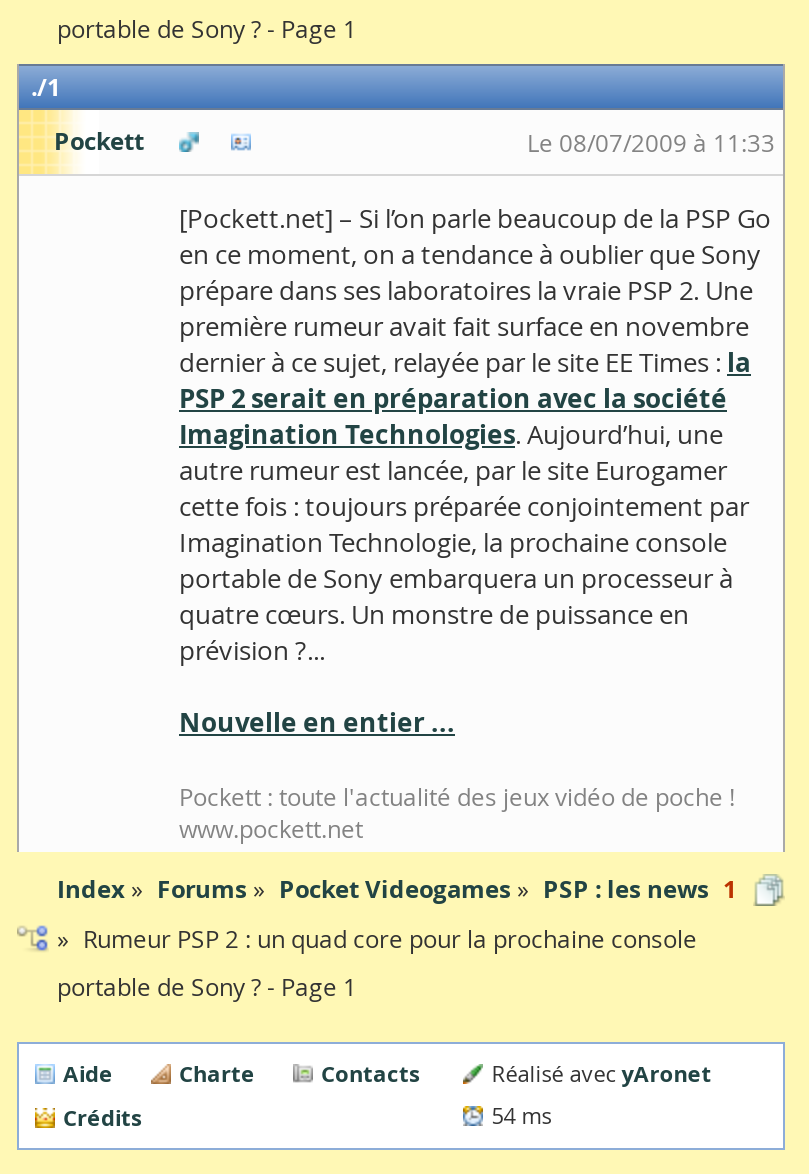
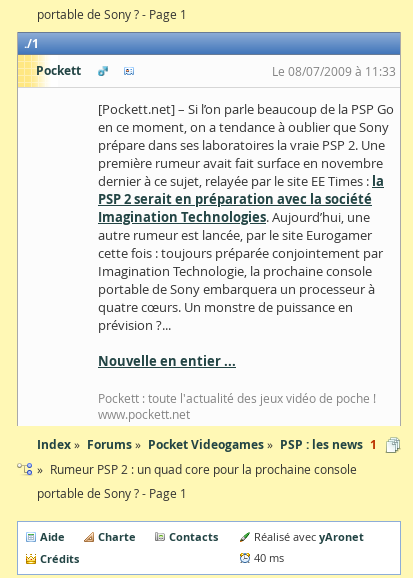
[491,1102,551,1130] 54 ms -> [254,551,284,565] 40 ms

